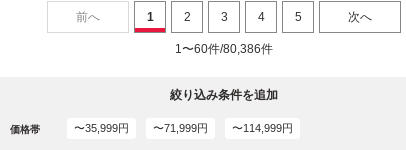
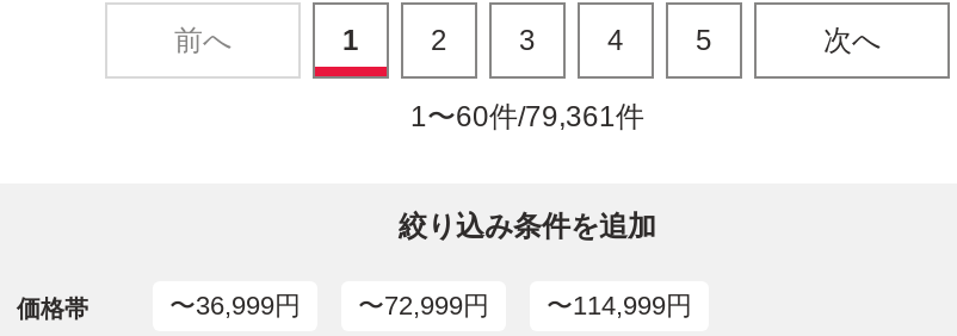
[175,42,273,56] 1〜60件/80,386件 -> [410,100,644,133] 1〜60件/79,361件
[74,122,129,134] 〜35,999円 -> [169,290,301,319] 〜36,999円
[153,122,208,134] 〜71,999円 -> [358,290,489,319] 〜72,999円

